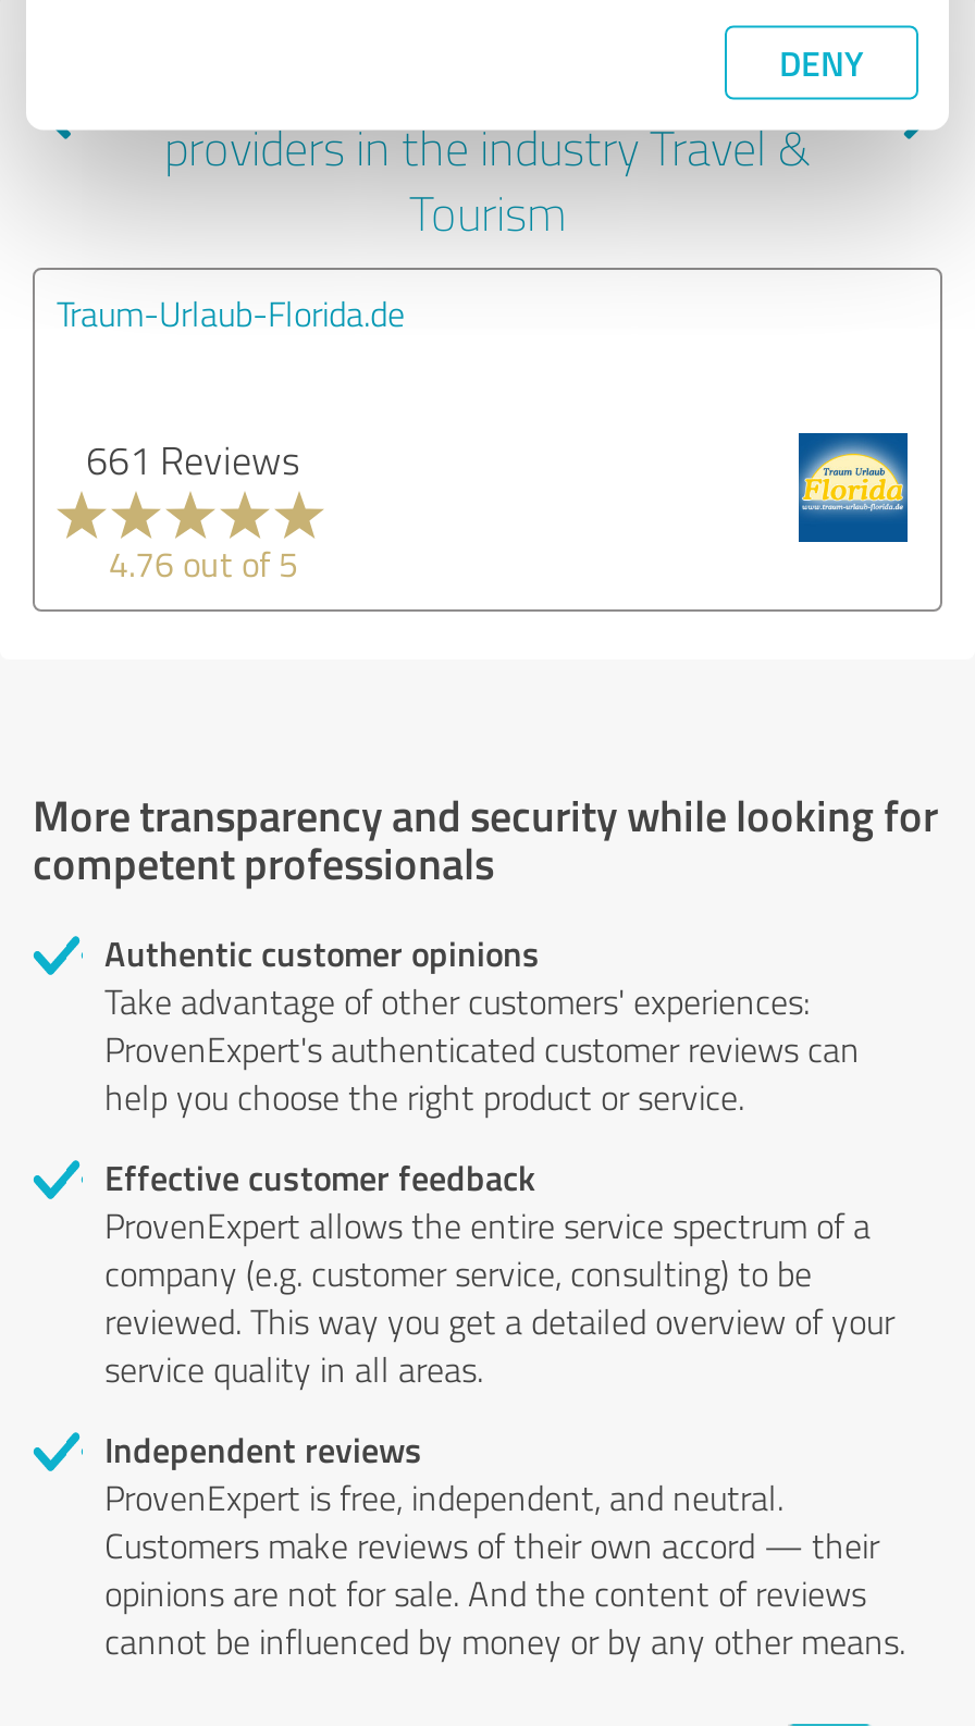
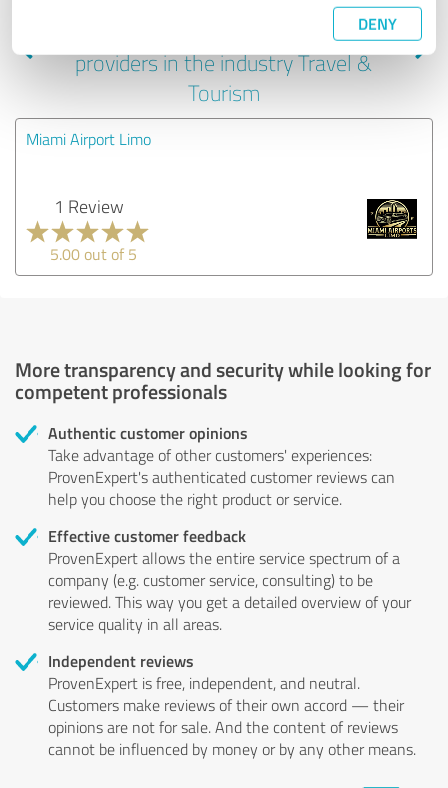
[57,289,405,336] Traum-Urlaub-Florida.de -> [26,128,151,150] Miami Airport Limo
[86,432,299,484] 661 Reviews -> [53,194,123,218] 1 Review
[797,431,910,544] [image] -> [366,194,418,244] [image]
[109,539,298,587] 4.76 out of 5 -> [50,243,137,265] 5.00 out of 5

